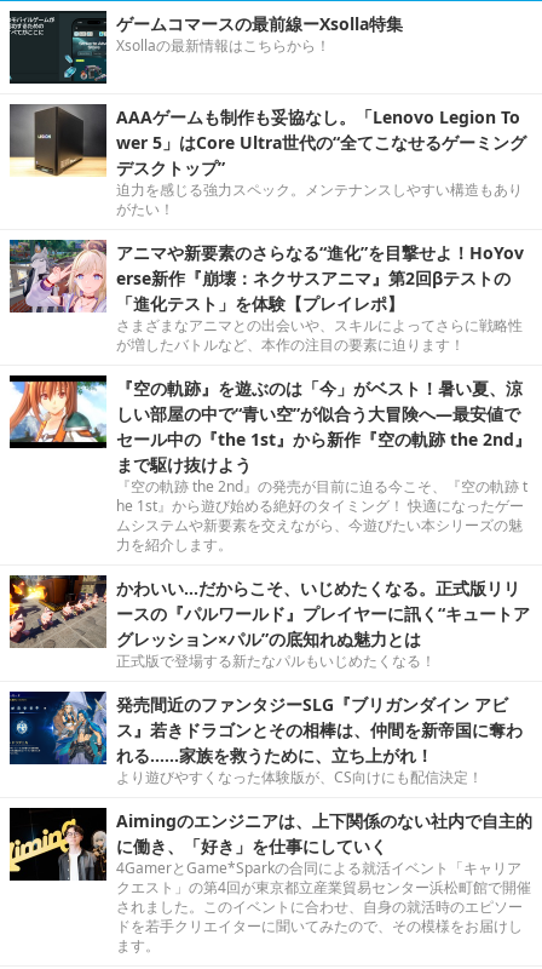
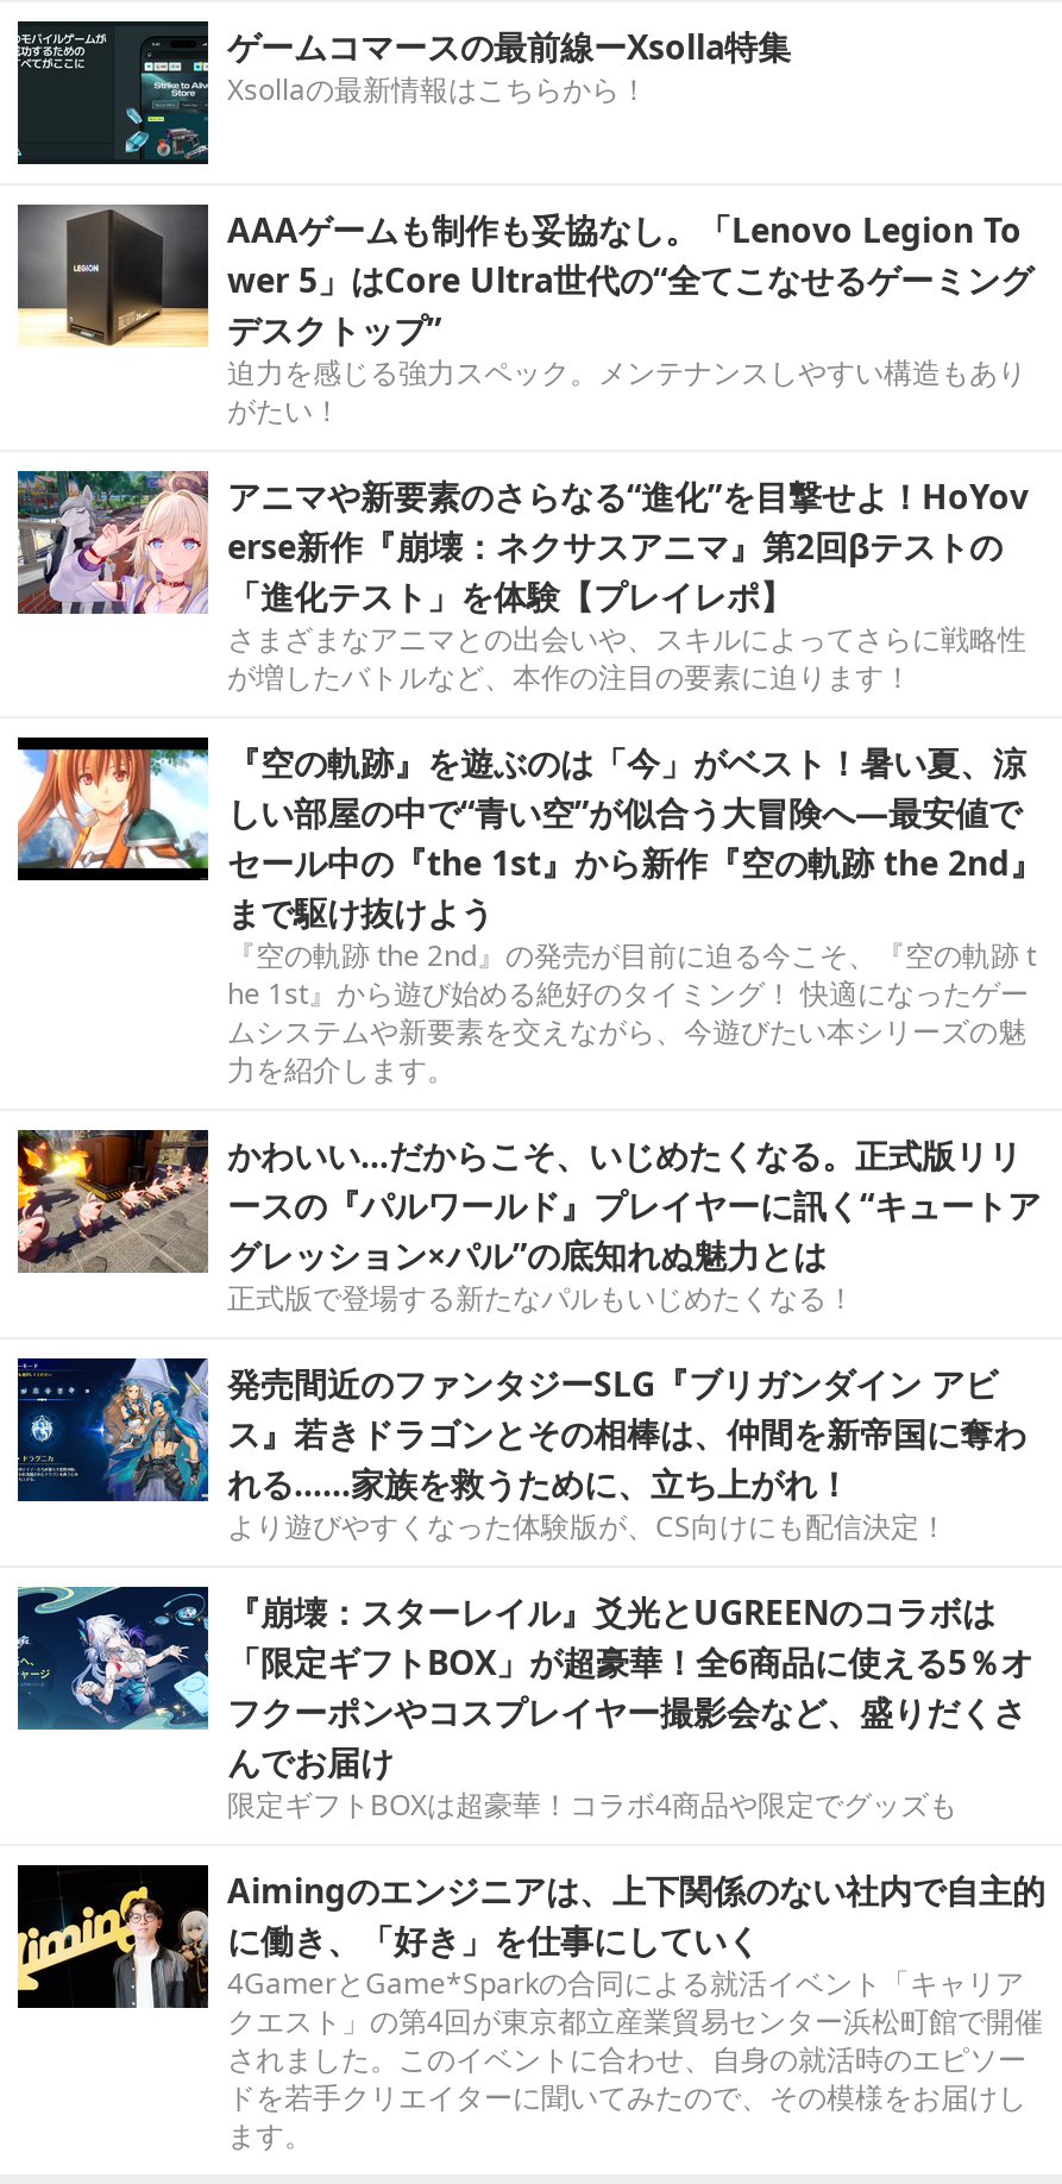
none -> [15,1584,1033,1825] [image] | 『崩壊：スターレイル』爻光とUGREENのコラボは | 「限定ギフトBOX」が超豪華！全6商品に使える5％オ | フクーポンやコスプレイヤー撮影会など、盛りだくさ | んでお届け | 限定ギフトBOXは超豪華！コラボ4商品や限定でグッズも

